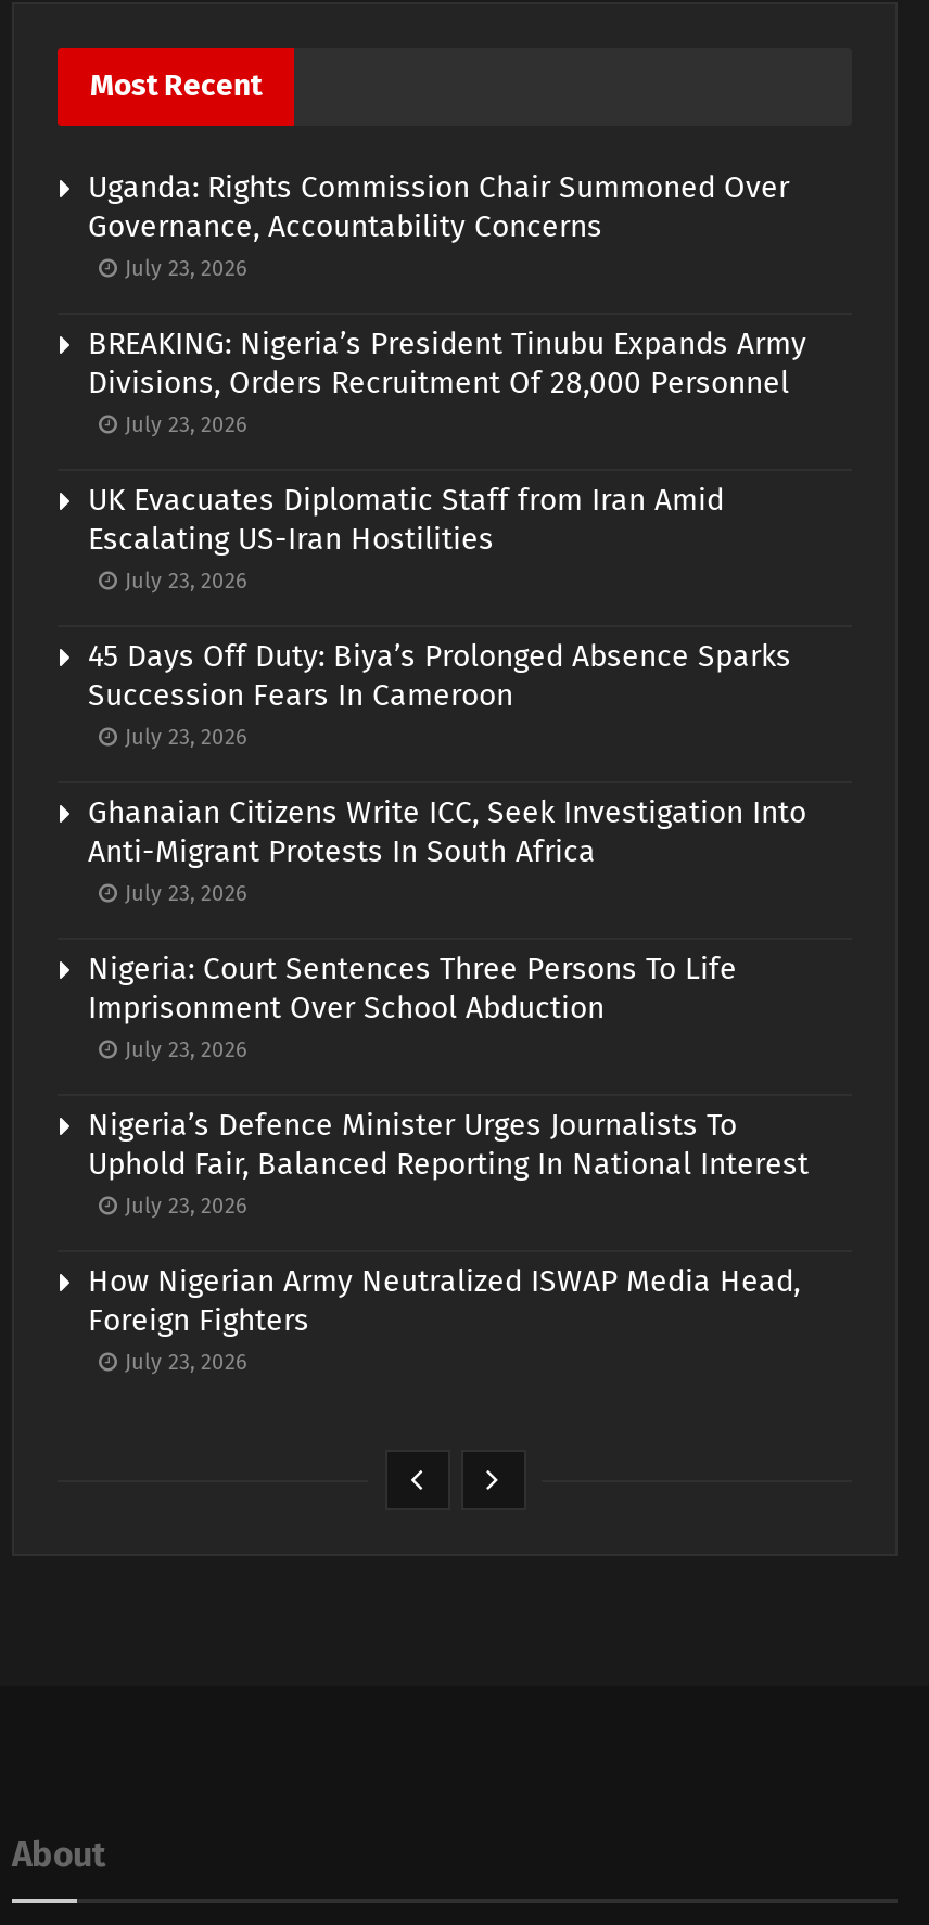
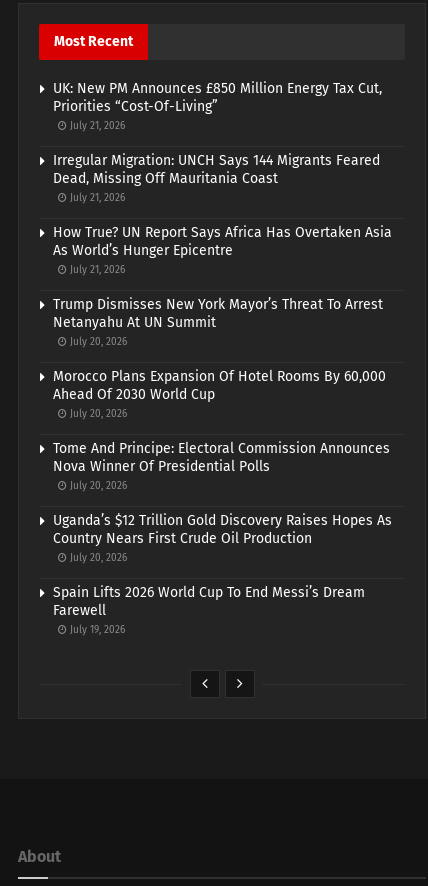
[88,170,789,283] Uganda: Rights Commission Chair Summoned Over | Governance, Accountability Concerns | July 23, 2026 -> [53,80,382,132] UK: New PM Announces £850 Million Energy Tax Cut, | Priorities “Cost-Of-Living” | July 21, 2026
[88,326,806,439] BREAKING: Nigeria’s President Tinubu Expands Army | Divisions, Orders Recruitment Of 28,000 Personnel | July 23, 2026 -> [53,152,380,204] Irregular Migration: UNCH Says 144 Migrants Feared | Dead, Missing Off Mauritania Coast | July 21, 2026
[88,482,724,595] UK Evacuates Diplomatic Staff from Iran Amid | Escalating US-Iran Hostilities | July 23, 2026 -> [53,224,392,276] How True? UN Report Says Africa Has Overtaken Asia | As World’s Hunger Epicentre | July 21, 2026
[88,638,791,751] 45 Days Off Duty: Biya’s Prolonged Absence Sparks | Succession Fears In Cameroon | July 23, 2026 -> [53,296,383,348] Trump Dismisses New York Mayor’s Threat To Arrest | Netanyahu At UN Summit | July 20, 2026
[88,795,806,908] Ghanaian Citizens Write ICC, Seek Investigation Into | Anti-Migrant Protests In South Africa | July 23, 2026 -> [53,368,386,420] Morocco Plans Expansion Of Hotel Rooms By 60,000 | Ahead Of 2030 World Cup | July 20, 2026
[88,951,737,1064] Nigeria: Court Sentences Three Persons To Life | Imprisonment Over School Abduction | July 23, 2026 -> [53,440,390,492] Tome And Principe: Electoral Commission Announces | Nova Winner Of Presidential Polls | July 20, 2026
[88,1107,809,1220] Nigeria’s Defence Minister Urges Journalists To | Uphold Fair, Balanced Reporting In National Interest | July 23, 2026 -> [53,512,392,564] Uganda’s $12 Trillion Gold Discovery Raises Hopes As | Country Nears First Crude Oil Production | July 20, 2026
[88,1264,800,1376] How Nigerian Army Neutralized ISWAP Media Head, | Foreign Fighters | July 23, 2026 -> [53,584,365,636] Spain Lifts 2026 World Cup To End Messi’s Dream | Farewell | July 19, 2026

